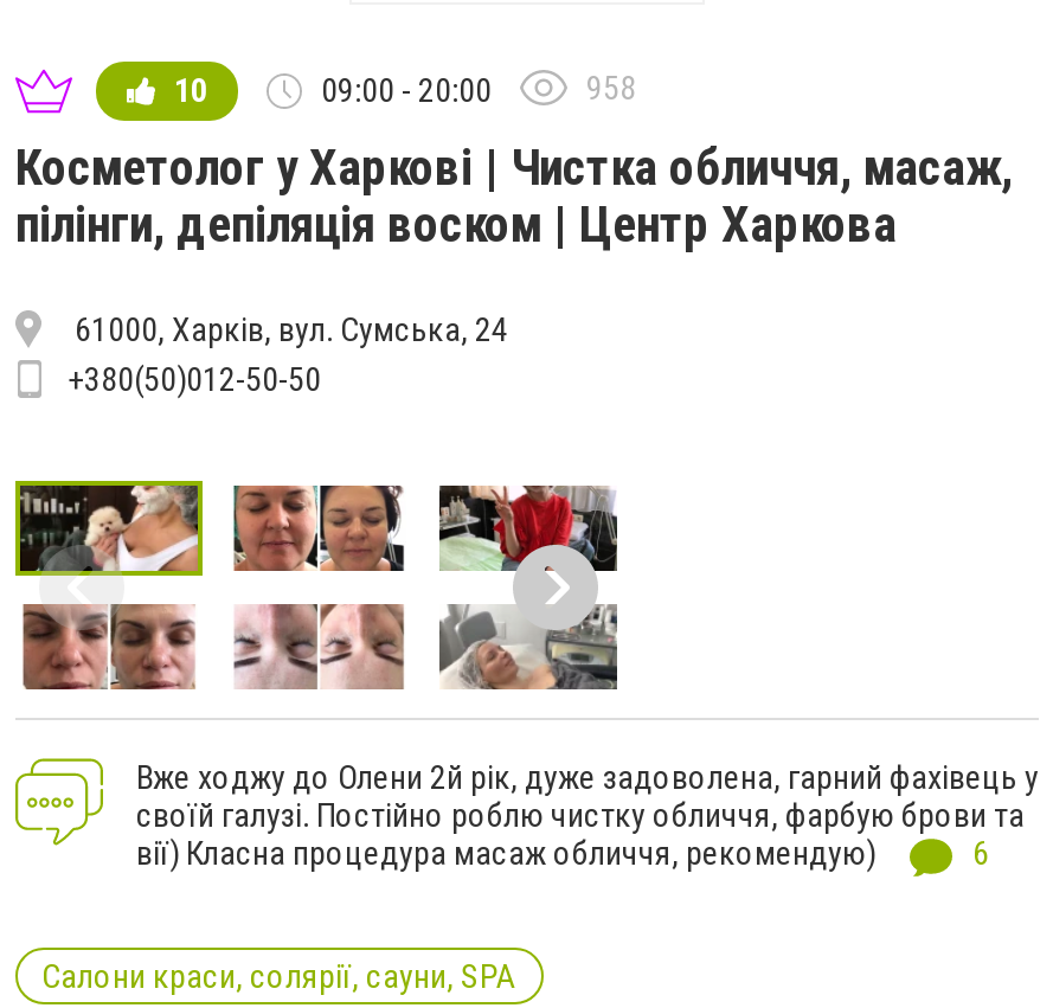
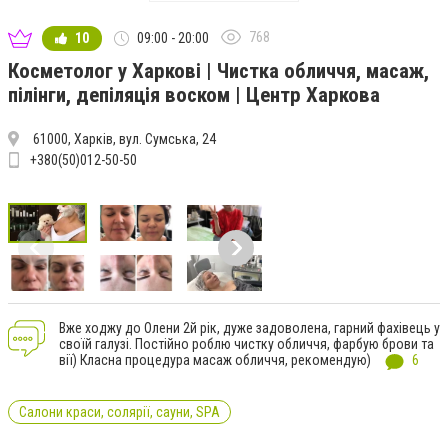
[586,69,636,107] 958 -> [249,29,270,45] 768

